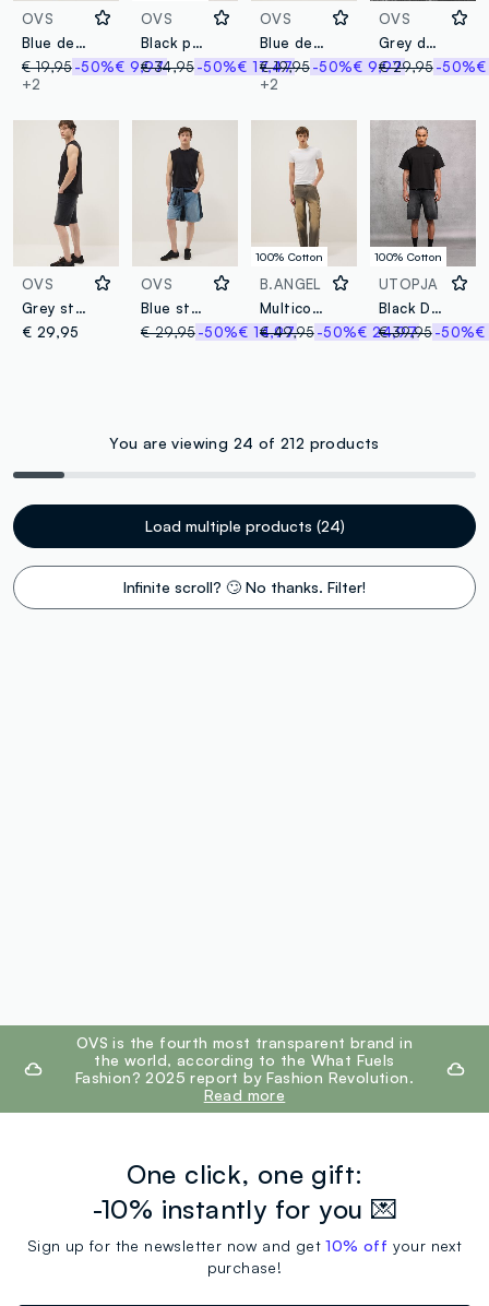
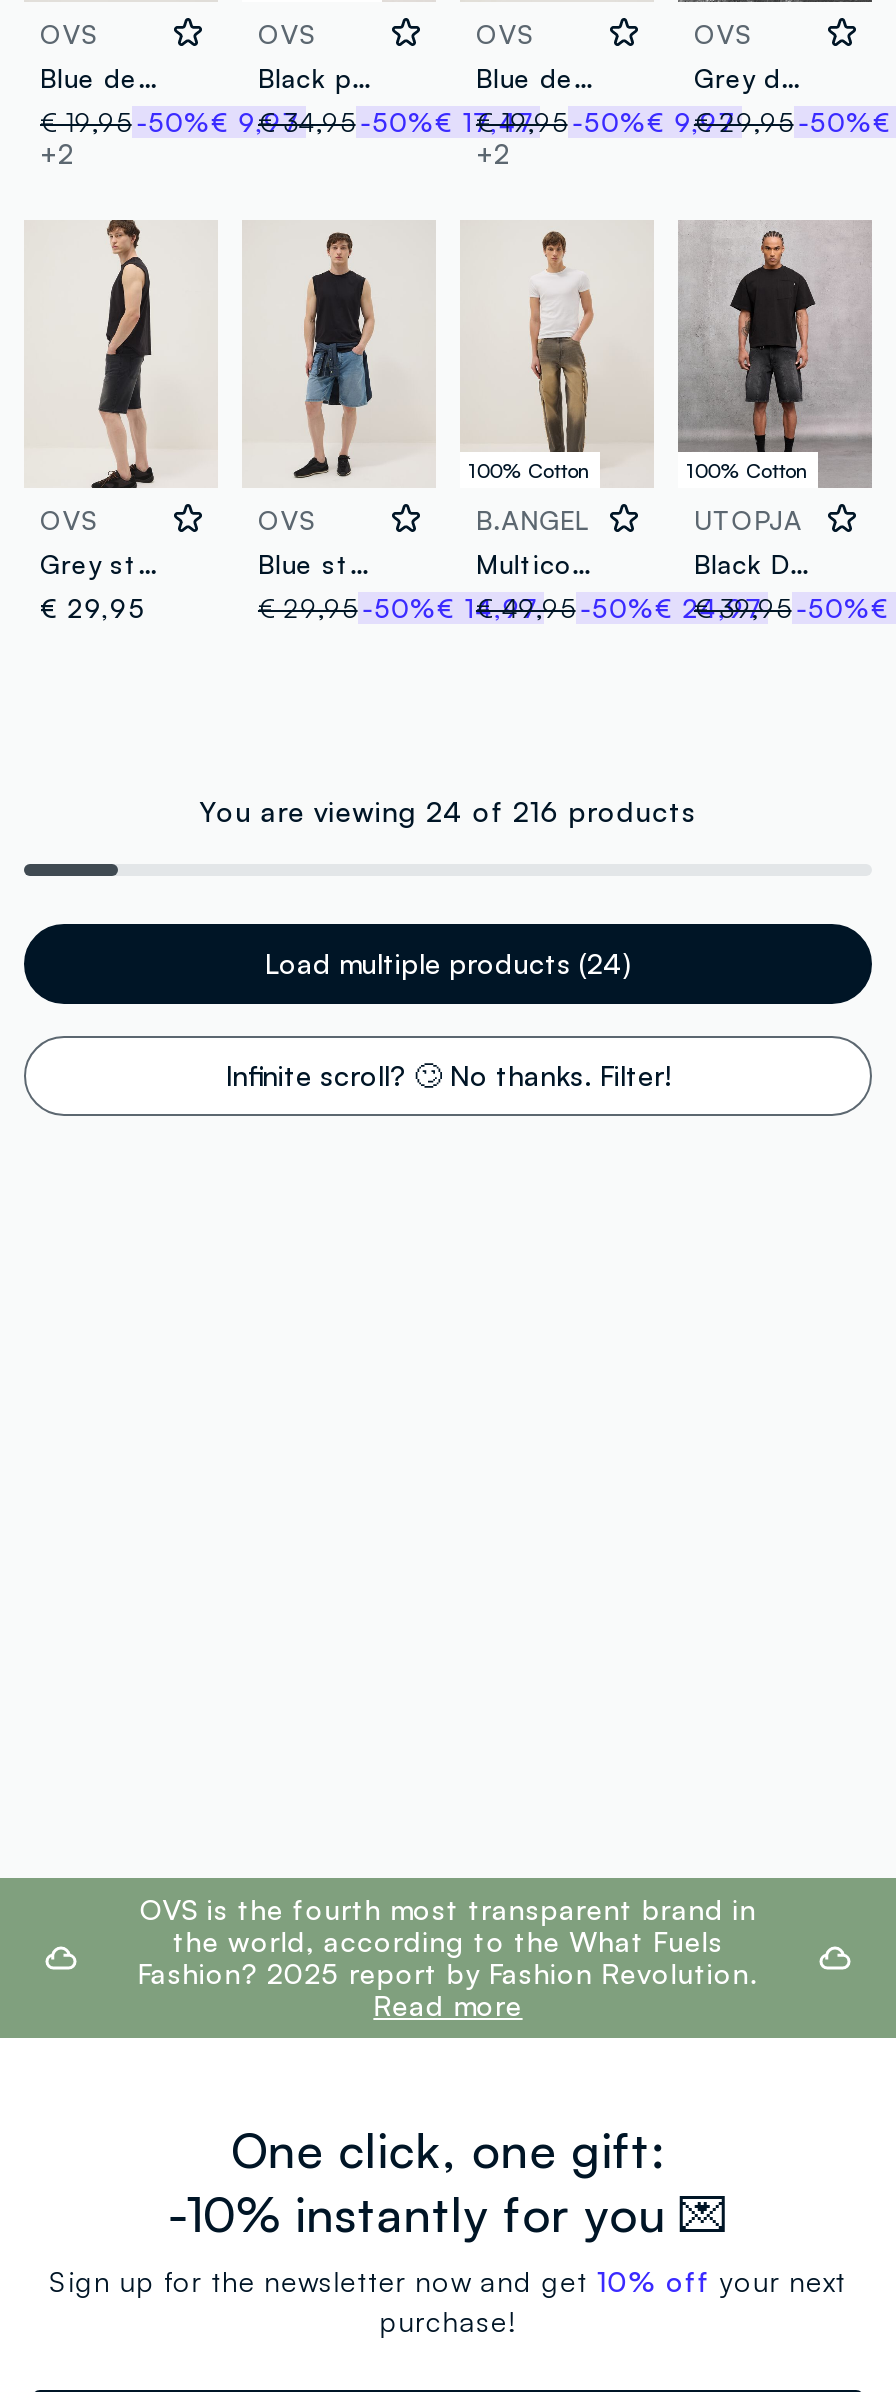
[109,434,380,452] You are viewing 24 of 212 products -> [199,794,697,828] You are viewing 24 of 216 products

